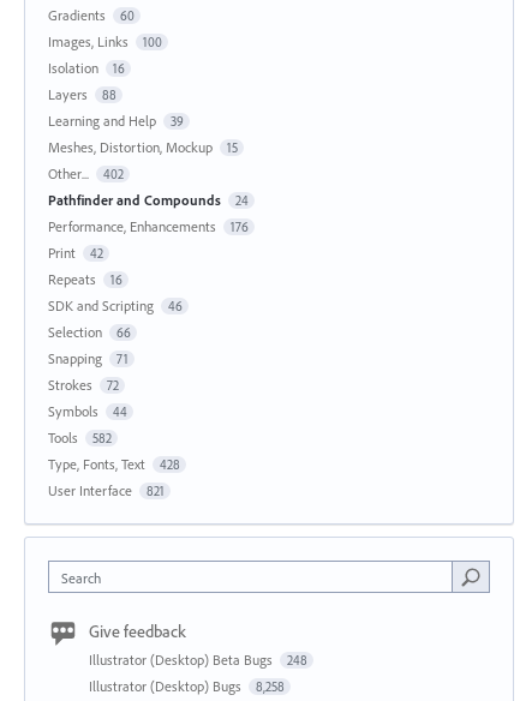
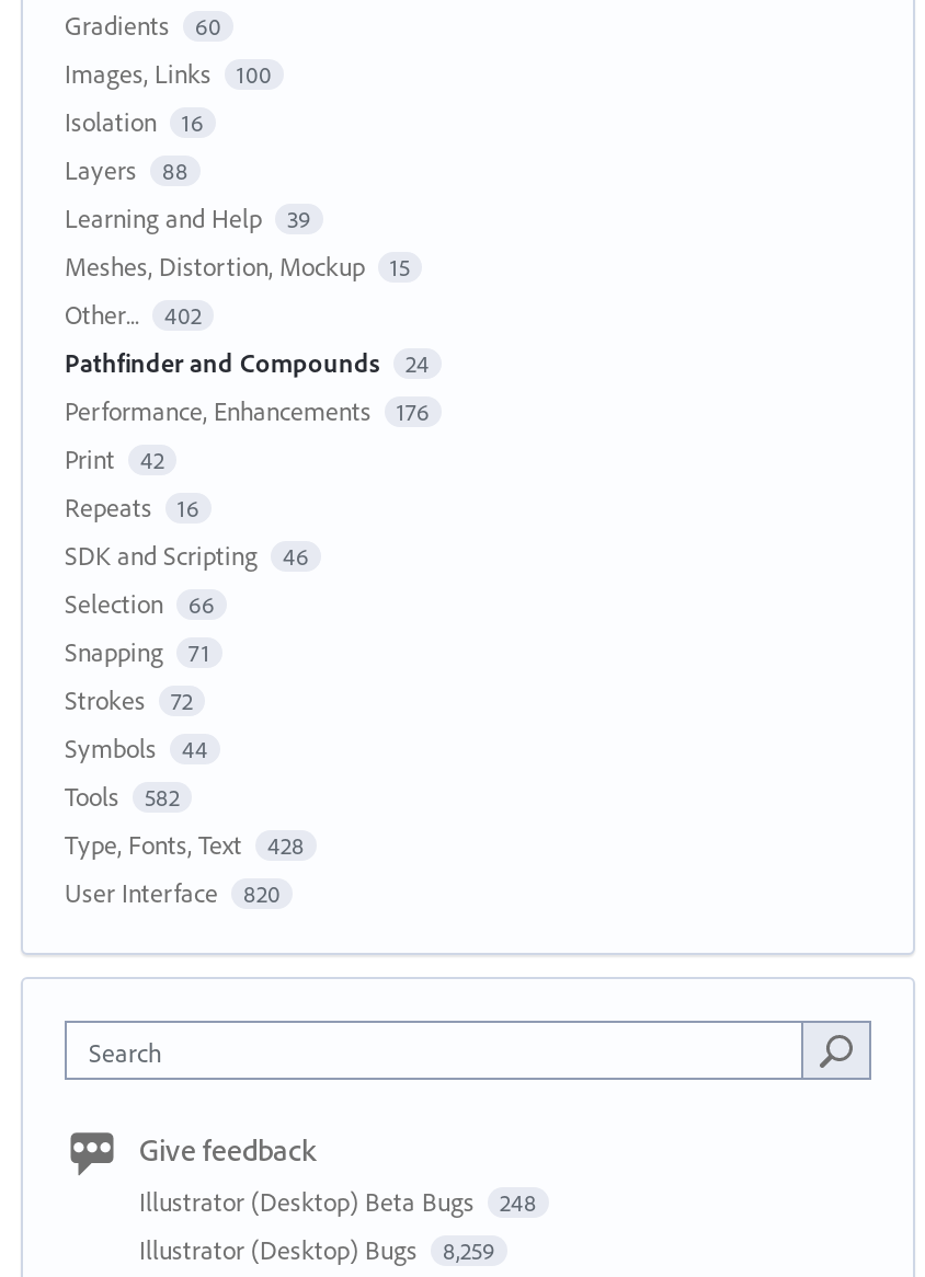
[48,482,164,500] User Interface 821 -> [65,877,281,910] User Interface 820
[89,677,284,695] Illustrator (Desktop) Bugs 8,258 -> [139,1234,495,1267] Illustrator (Desktop) Bugs 8,259

